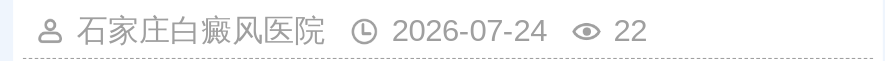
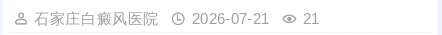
[392,14,647,48] 2026-07-24 | 22 -> [192,10,319,27] 2026-07-21 | 21

